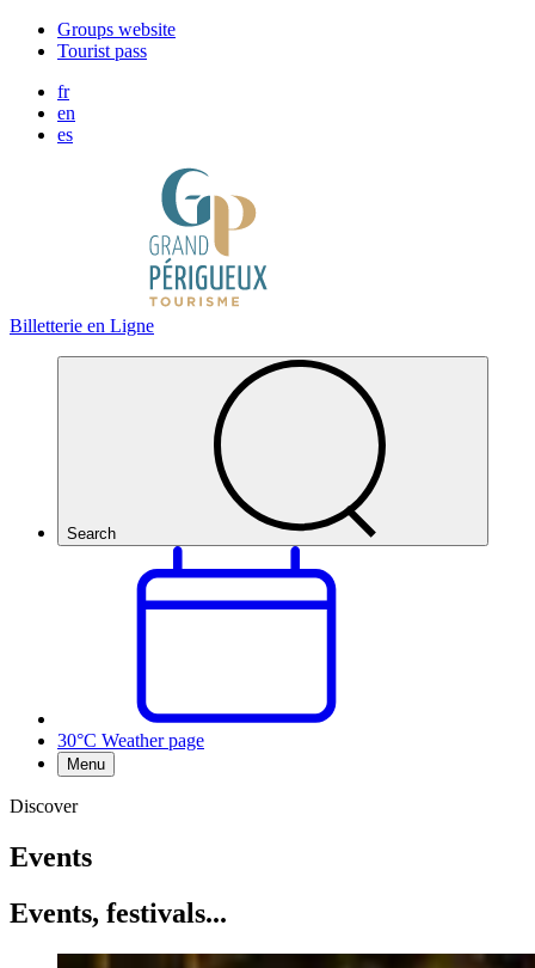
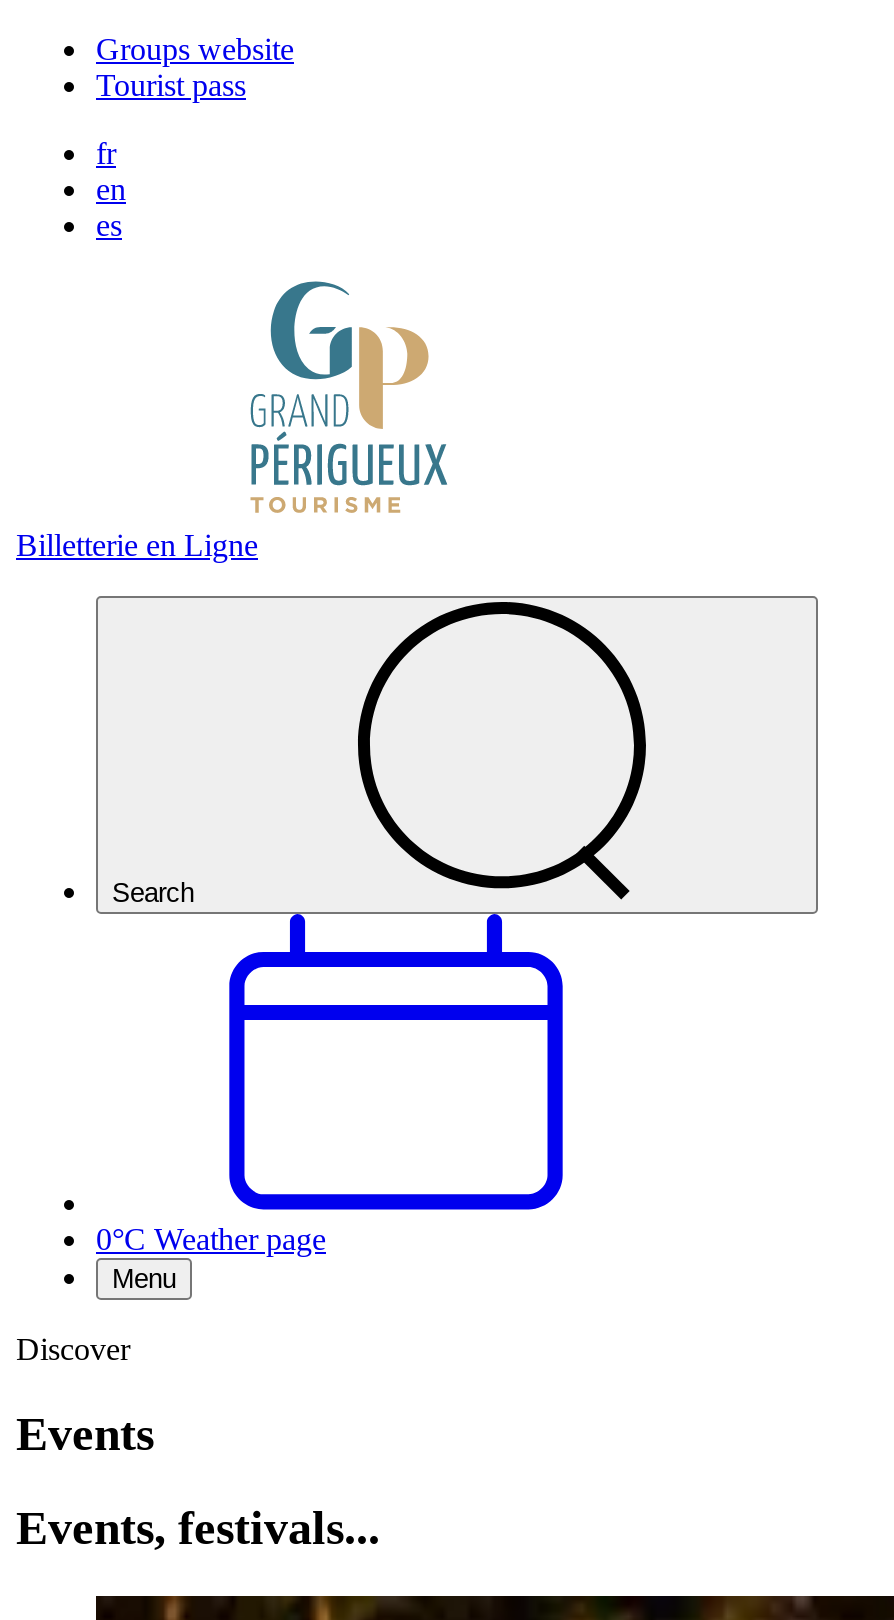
[57,730,204,750] 30°C Weather page -> [96,1222,326,1256] 0°C Weather page

